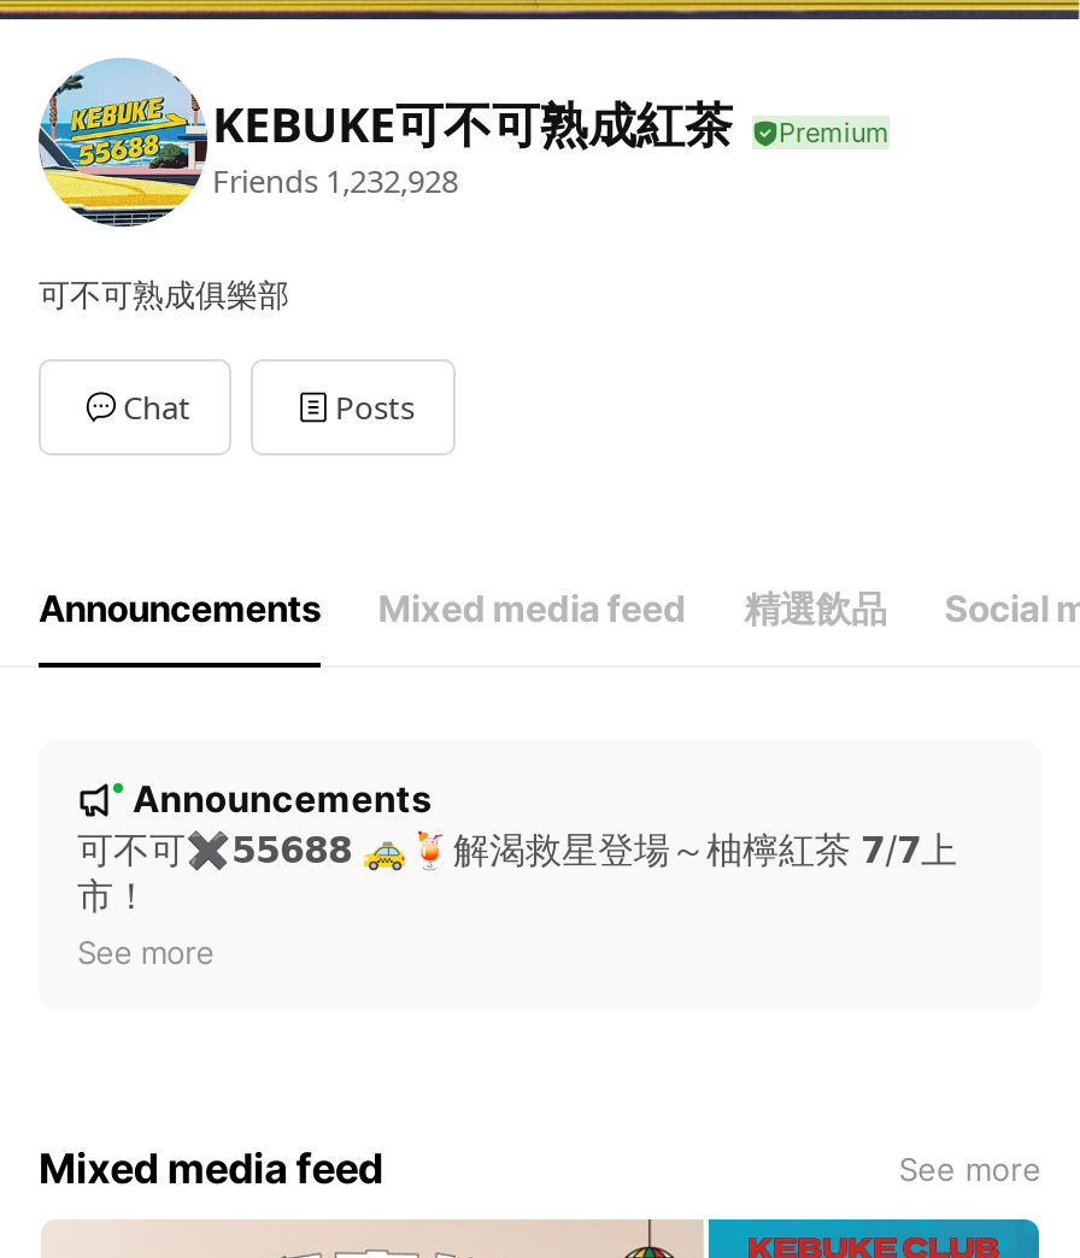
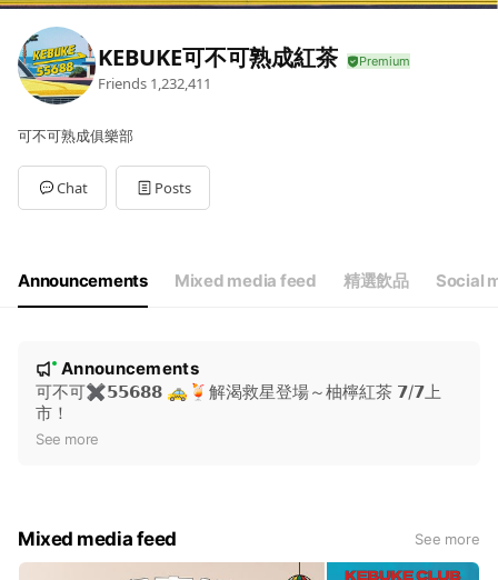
[212,159,458,202] Friends 1,232,928 -> [98,73,211,93] Friends 1,232,411

